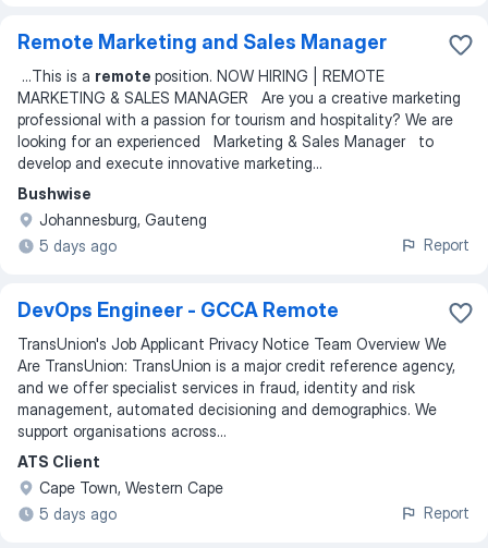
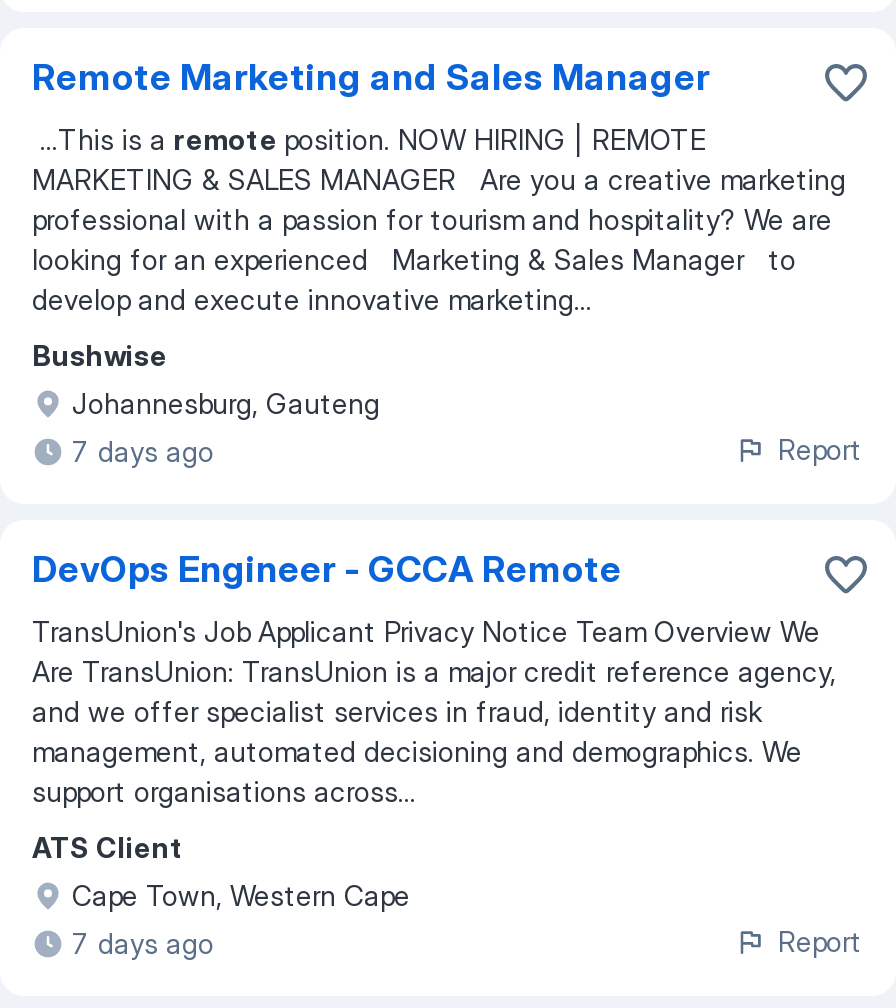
[39,236,117,255] 5 days ago -> [72,434,214,468] 7 days ago
[39,504,117,523] 5 days ago -> [72,926,214,960] 7 days ago

